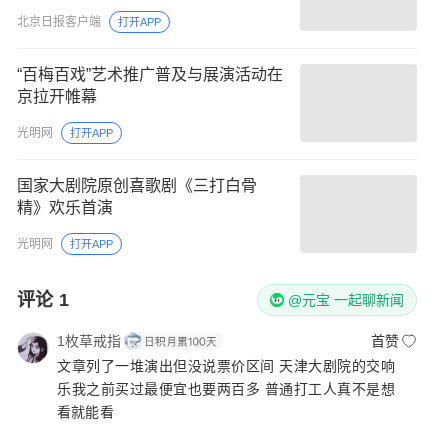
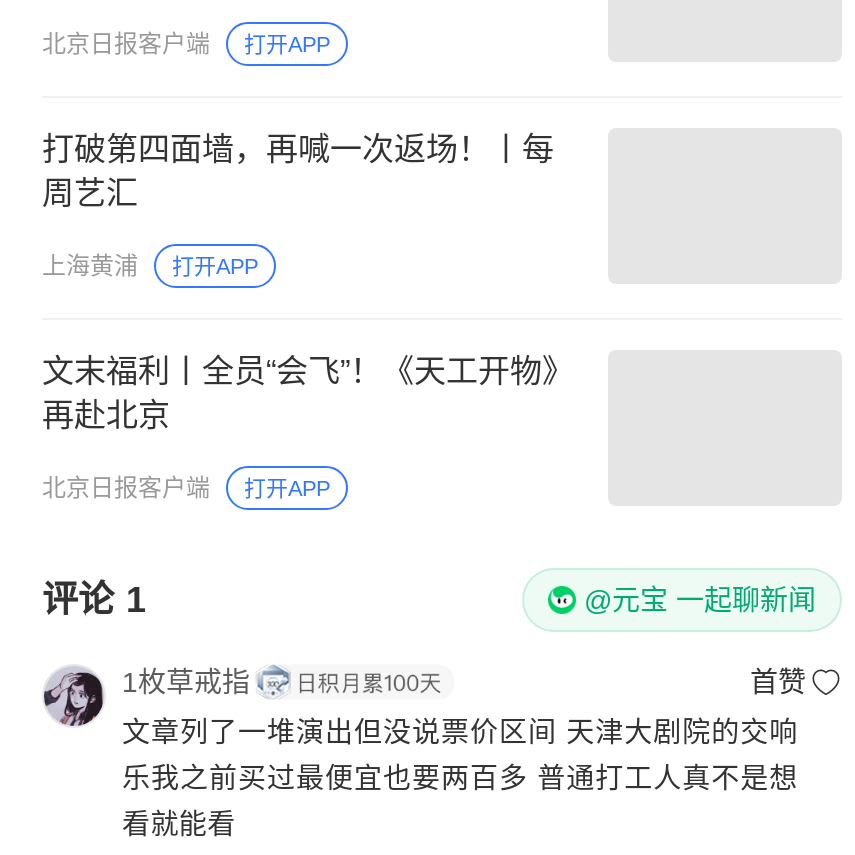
[17,66,283,105] “百梅百戏”艺术推广普及与展演活动在 | 京拉开帷幕 -> [42,132,554,210] 打破第四面墙，再喊一次返场！丨每 | 周艺汇
[17,126,53,140] 光明网 -> [42,252,138,280] 上海黄浦
[17,177,257,216] 国家大剧院原创喜歌剧《三打白骨 | 精》欢乐首演 -> [42,354,574,432] 文末福利丨全员“会飞”！《天工开物》 | 再赴北京
[17,237,53,251] 光明网 -> [42,474,210,502] 北京日报客户端

